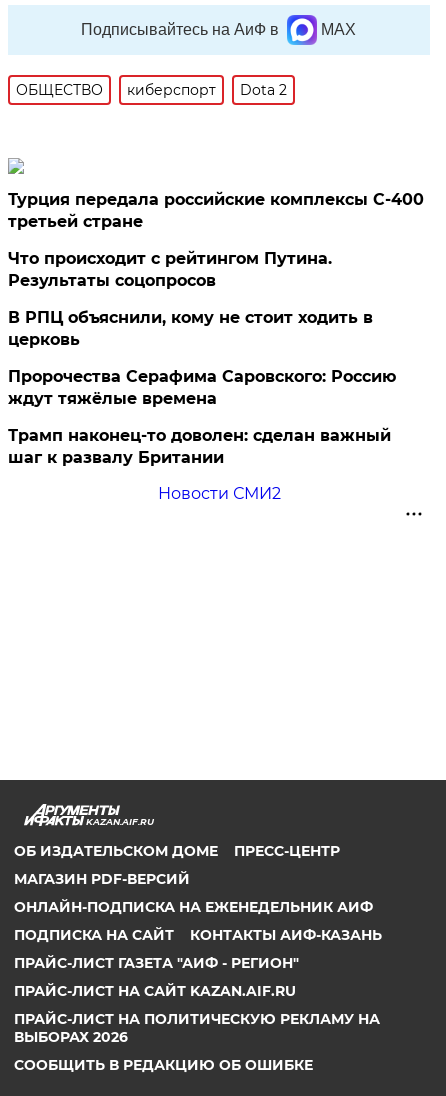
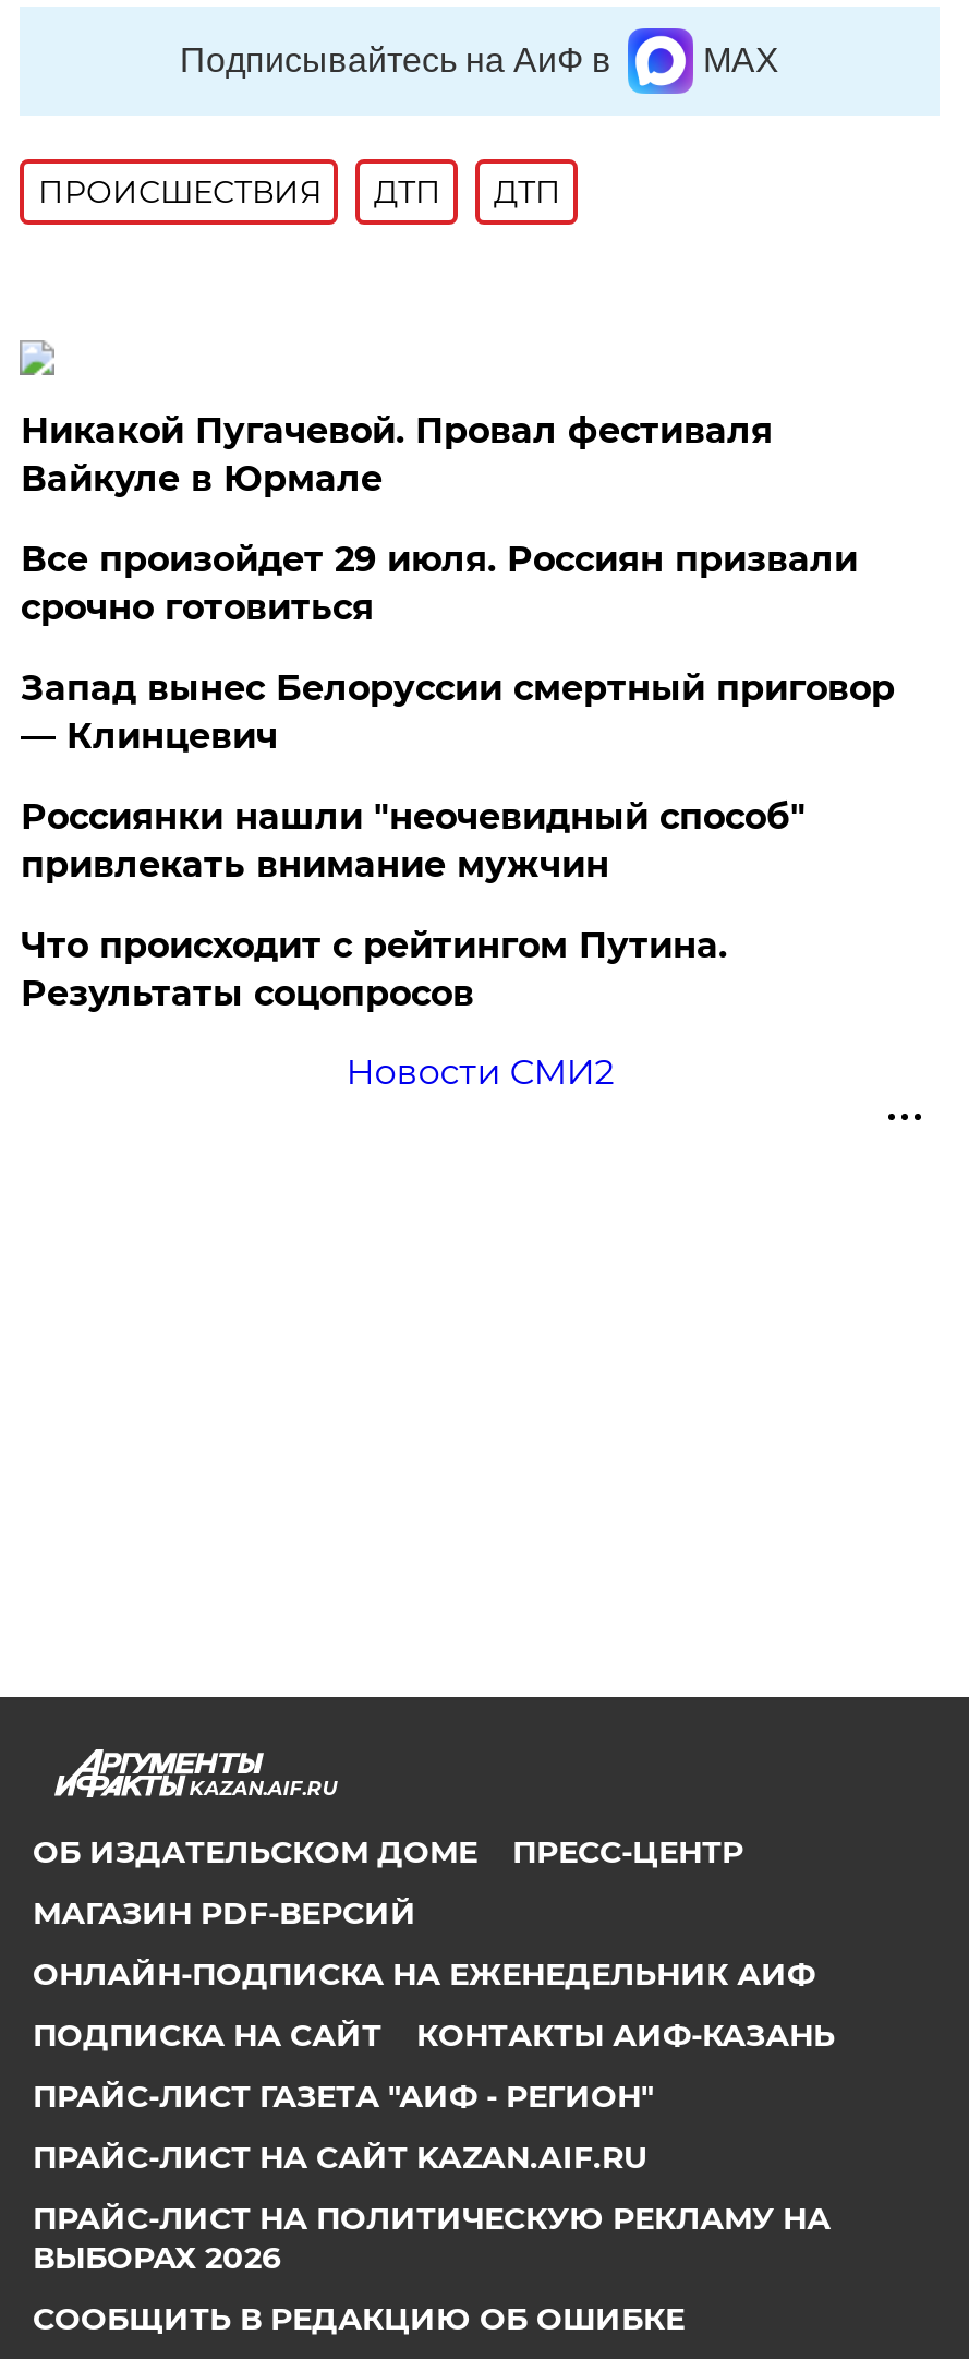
[16,81,287,99] ОБЩЕСТВО | киберспорт | Dota 2 -> [38,172,561,212] ПРОИСШЕСТВИЯ | ДТП | ДТП
[8,190,424,231] Турция передала российские комплексы С-400 | третьей стране -> [20,410,895,886] Никакой Пугачевой. Провал фестиваля | Вайкуле в Юрмале | Все произойдет 29 июля. Россиян призвали | срочно готовиться | Запад вынес Белоруссии смертный приговор | — Клинцевич | Россиянки нашли "неочевидный способ" | привлекать внимание мужчин
moved [8,249,332,290] -> [20,925,727,1014]: Что происходит с рейтингом Путина. | Результаты соцопросов
[8,308,396,467] В РПЦ объяснили, кому не стоит ходить в | церковь | Пророчества Серафима Саровского: Россию | ждут тяжёлые времена | Трамп наконец-то доволен: сделан важный | шаг к развалу Британии -> none

